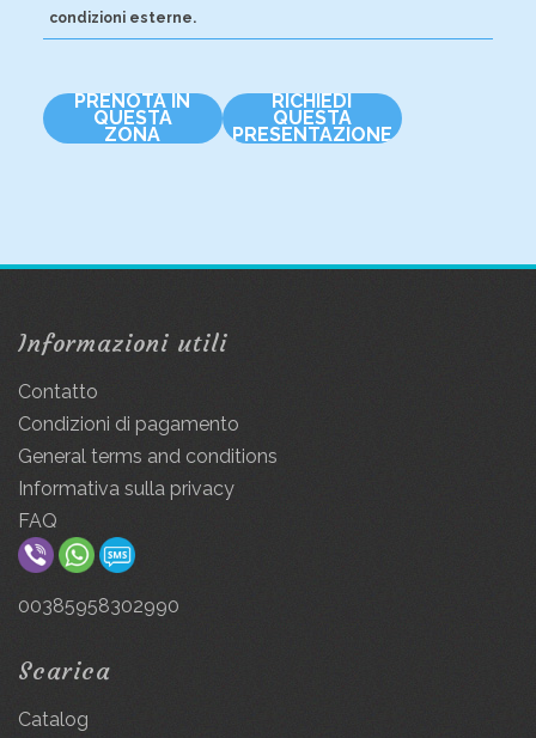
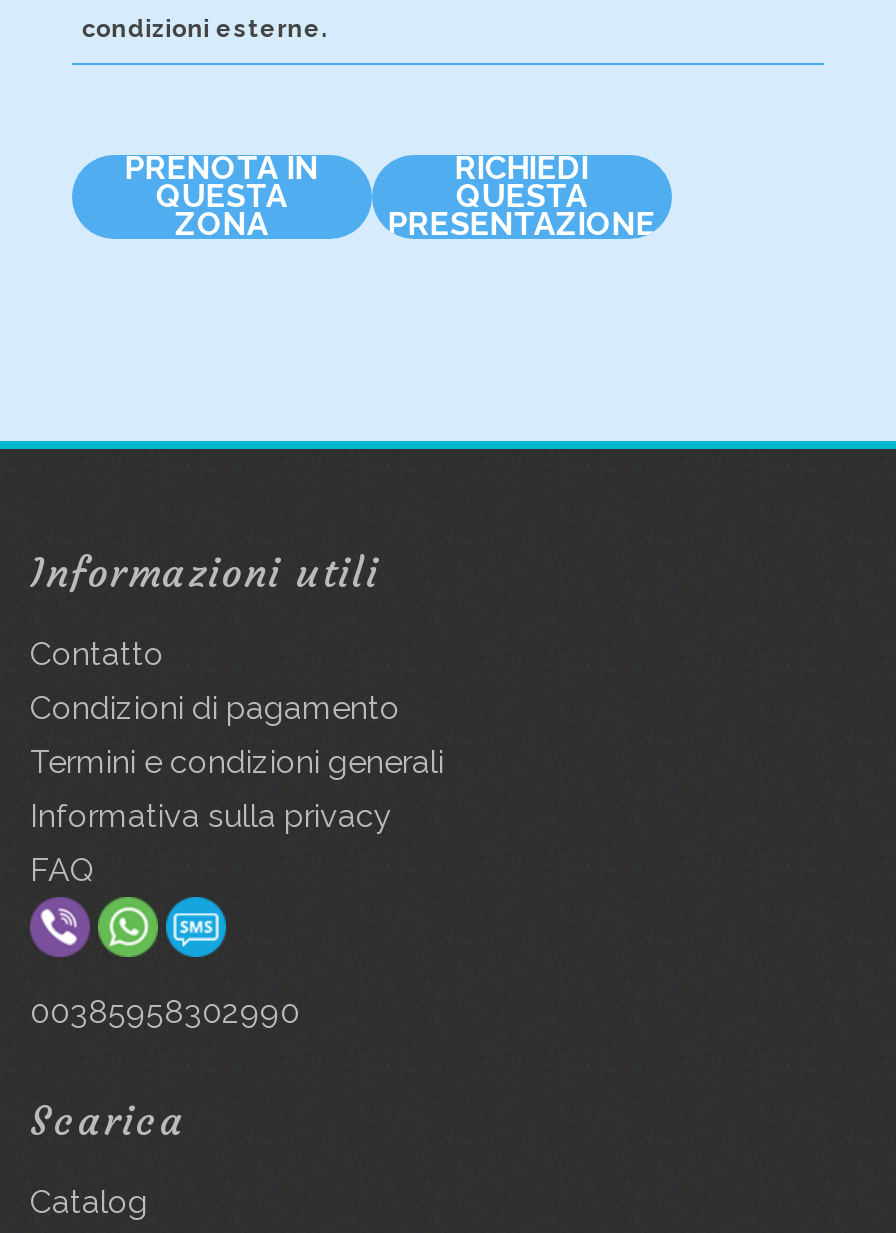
[18,444,278,467] General terms and conditions -> [30,742,444,780] Termini e condizioni generali

